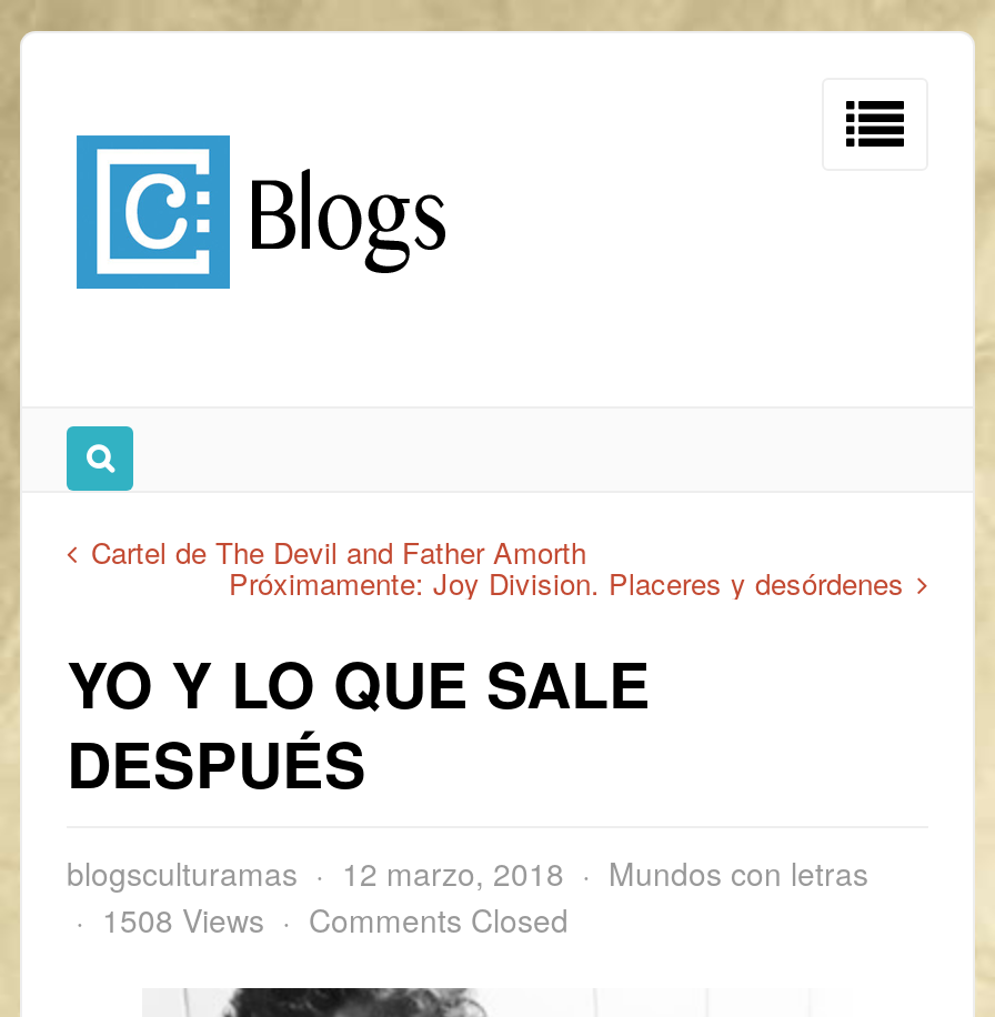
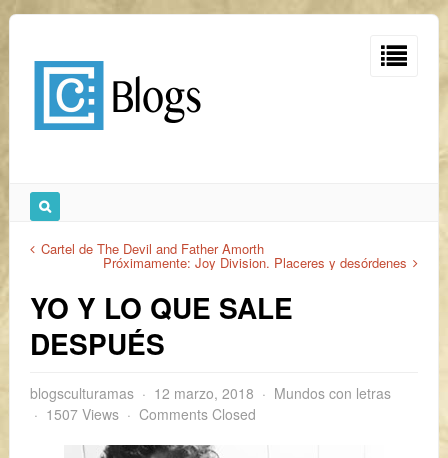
[102,897,569,942] 1508 Views Comments Closed -> [46,404,256,424] 1507 Views Comments Closed

